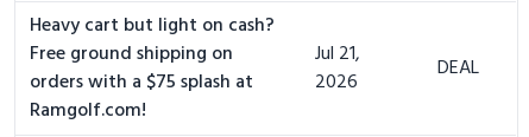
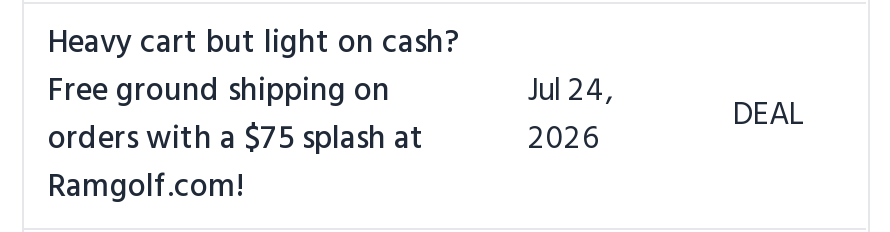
[315,39,360,70] Jul 21, -> [528,66,614,118] Jul 24,

